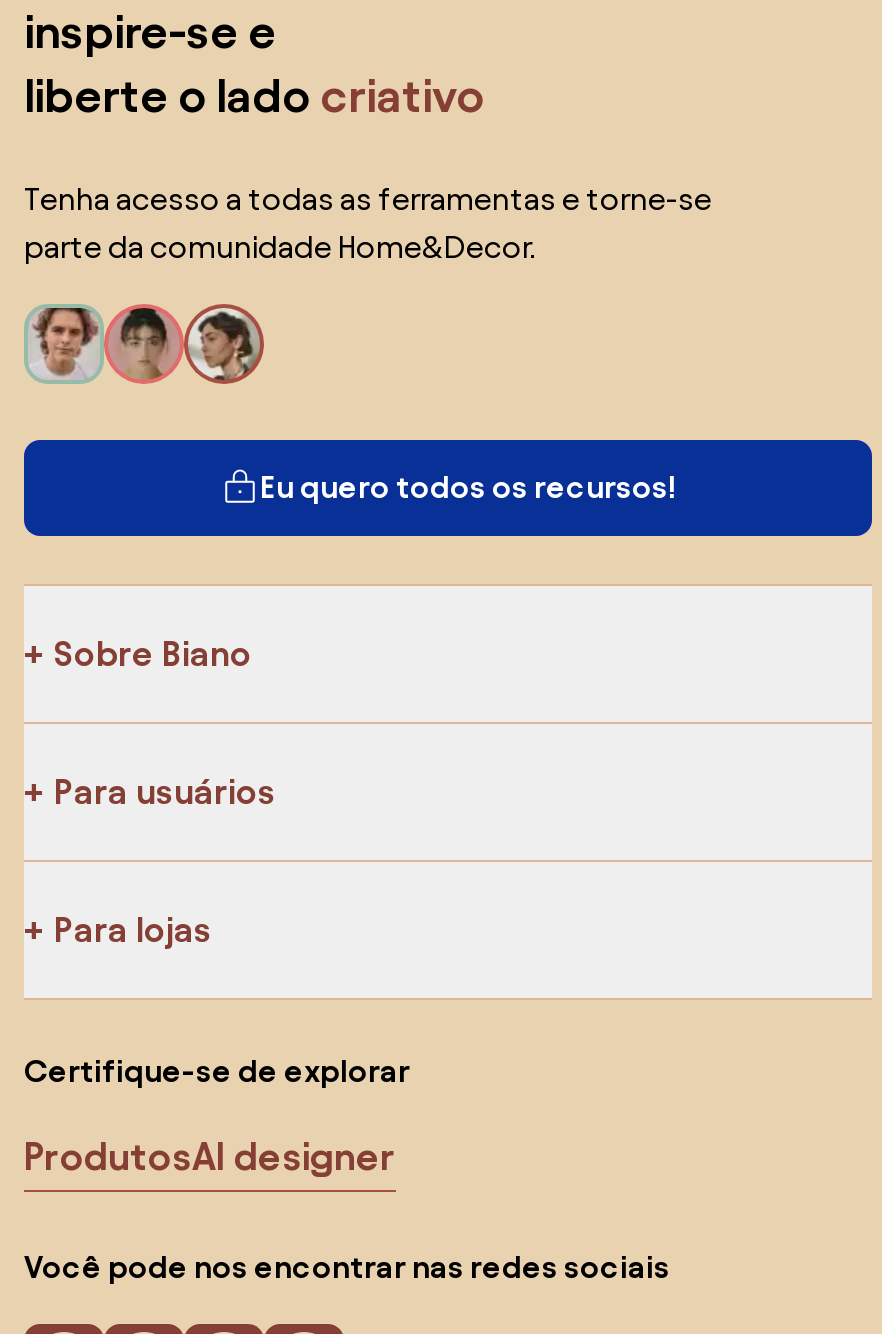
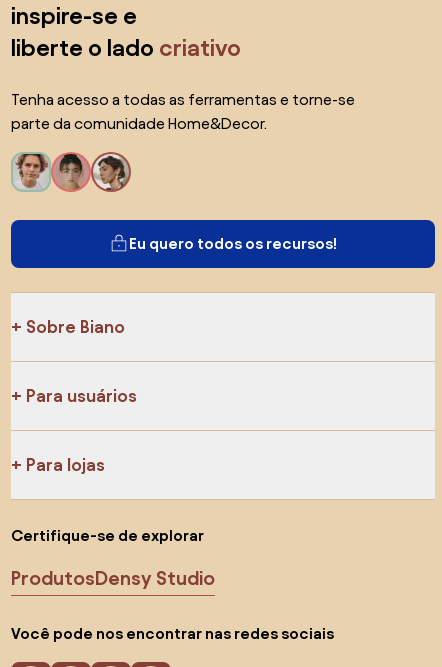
[24,1134,396,1178] ProdutosAI designer -> [11,567,215,589] ProdutosDensy Studio

